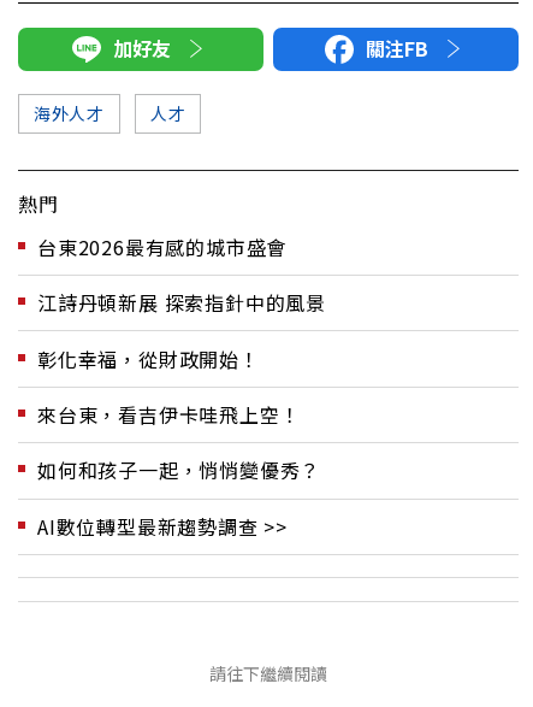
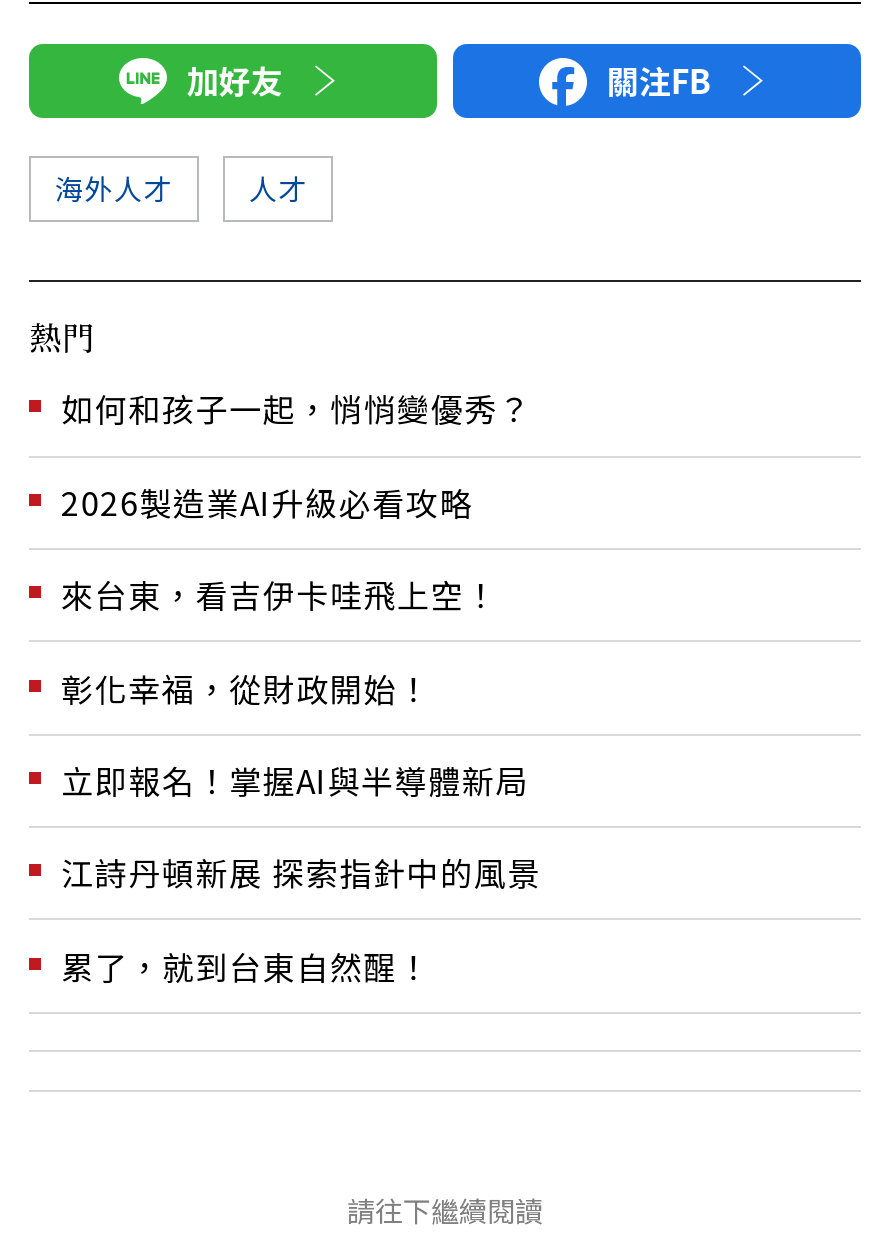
[37,232,287,261] 台東2026最有感的城市盛會 -> [61,477,529,804] 2026製造業AI升級必看攻略 | 立即報名！掌握AI與半導體新局
moved [37,288,326,317] -> [61,848,541,896]: 江詩丹頓新展 探索指針中的風景
moved [37,344,320,485] -> [61,385,531,711]: 彰化幸福，從財政開始！ | 來台東，看吉伊卡哇飛上空！ | 如何和孩子一起，悄悄變優秀？
[37,512,288,540] AI數位轉型最新趨勢調查 >> -> [61,941,431,989] 累了，就到台東自然醒！

